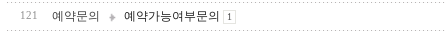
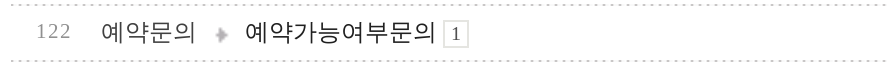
[19,9,232,23] 121 예약문의 예약가능여부문의 1 -> [36,18,461,46] 122 예약문의 예약가능여부문의 1

